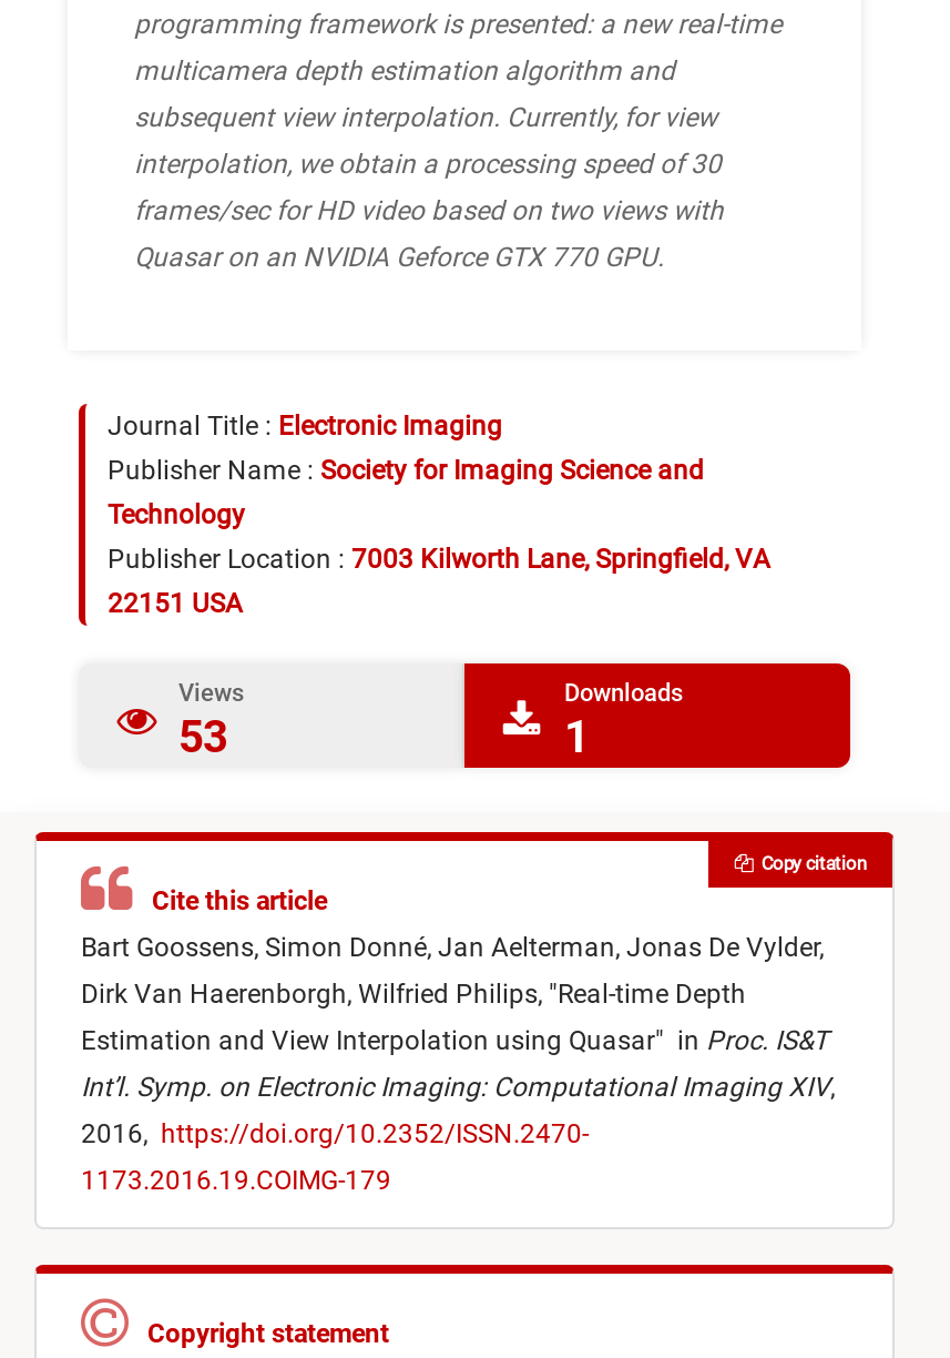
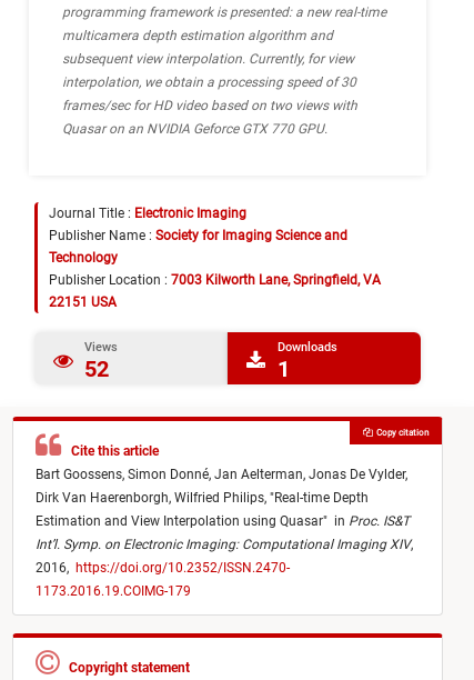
[178,710,227,763] 53 -> [84,356,109,382] 52

